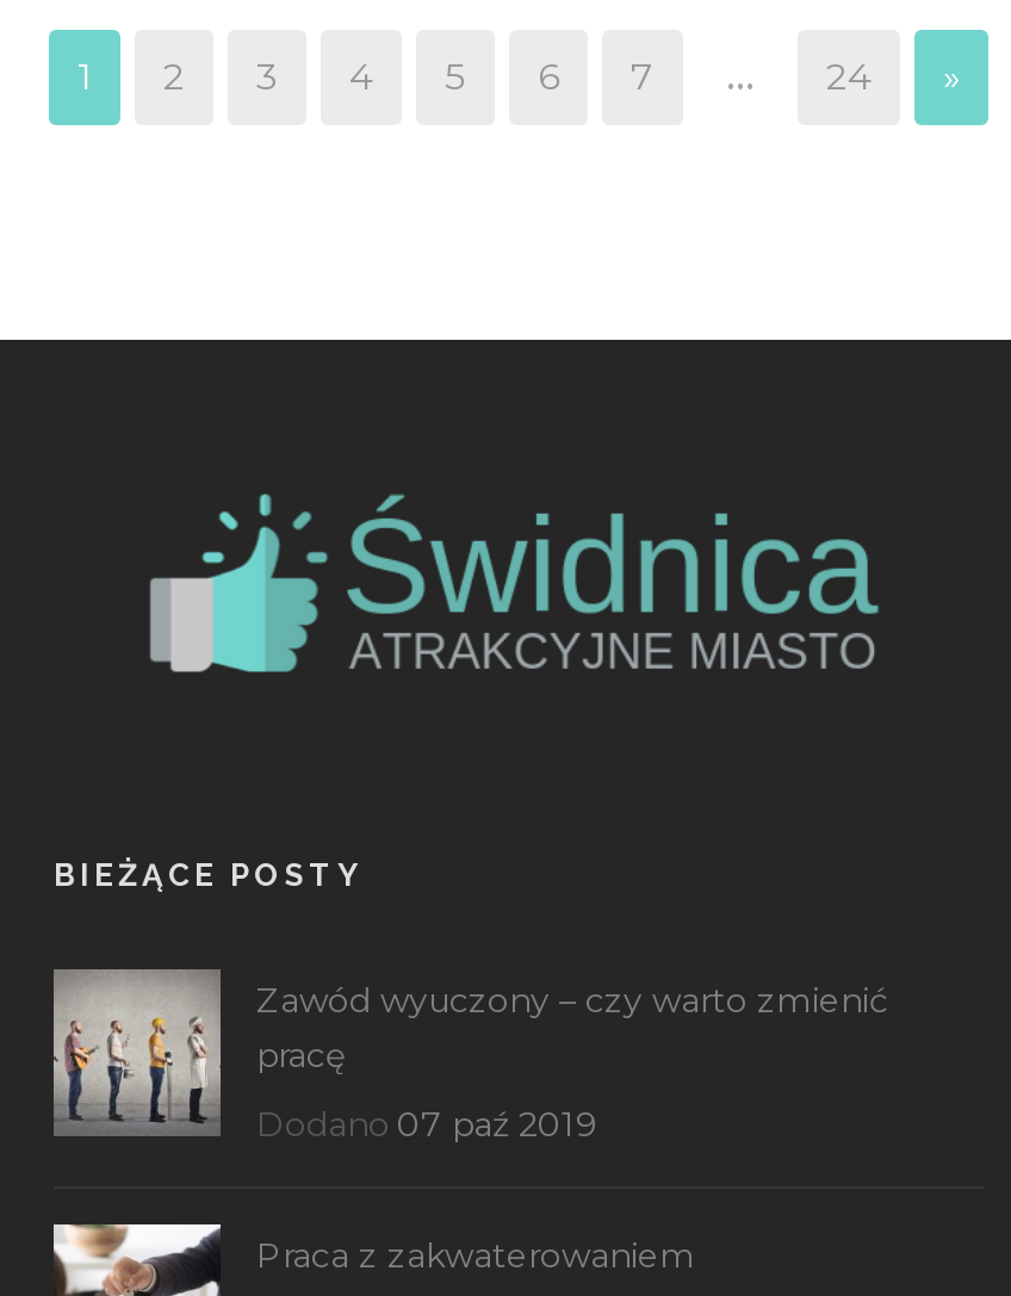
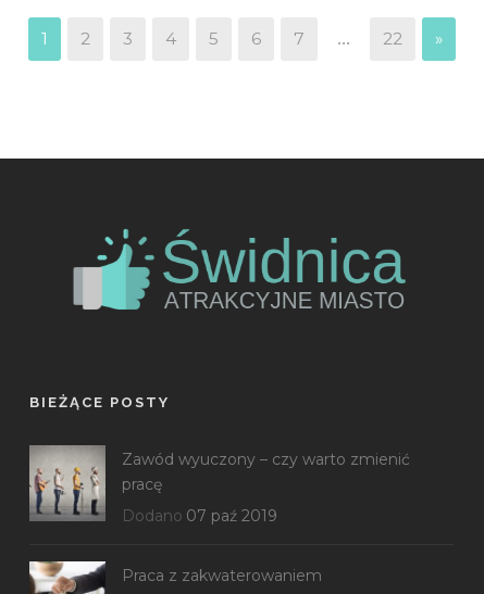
[826,53,872,99] 24 -> [382,28,402,49] 22

